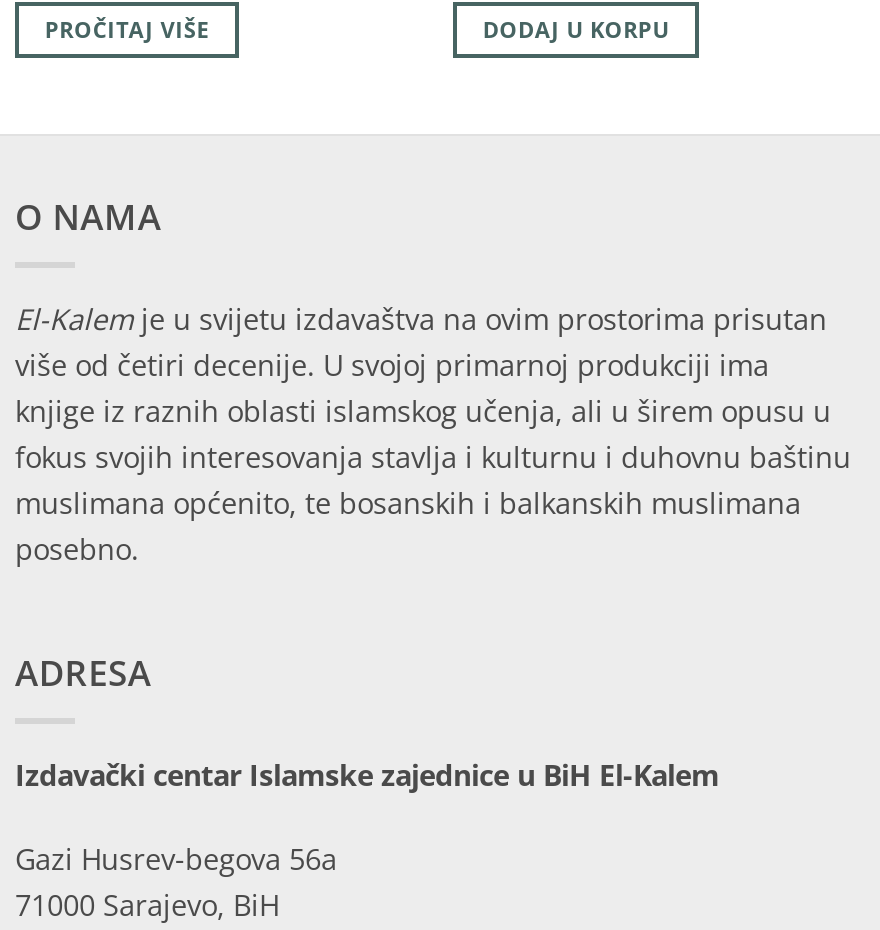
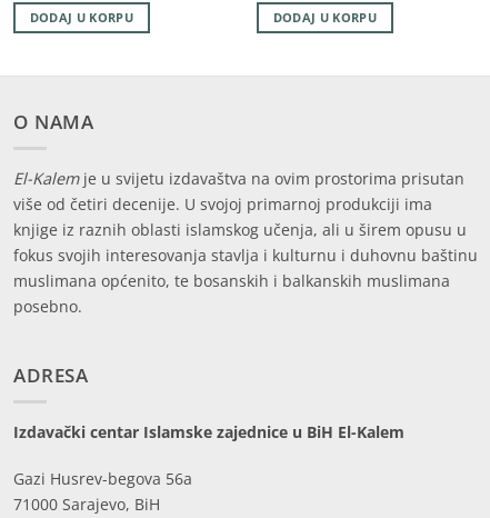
[45,15,209,45] PROČITAJ VIŠE -> [30,9,133,26] DODAJ U KORPU

